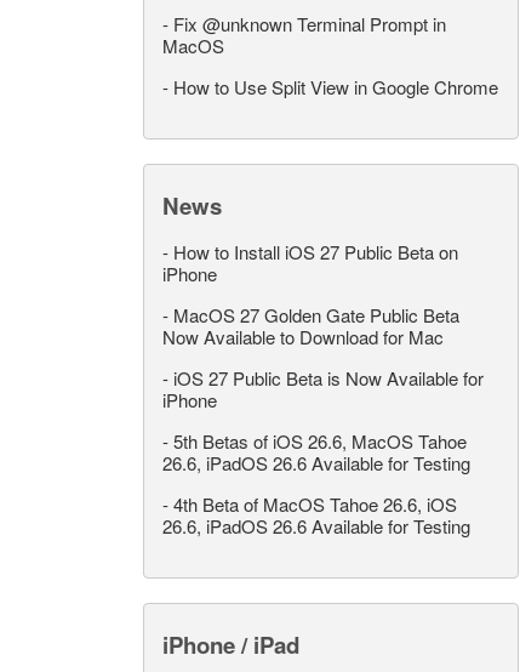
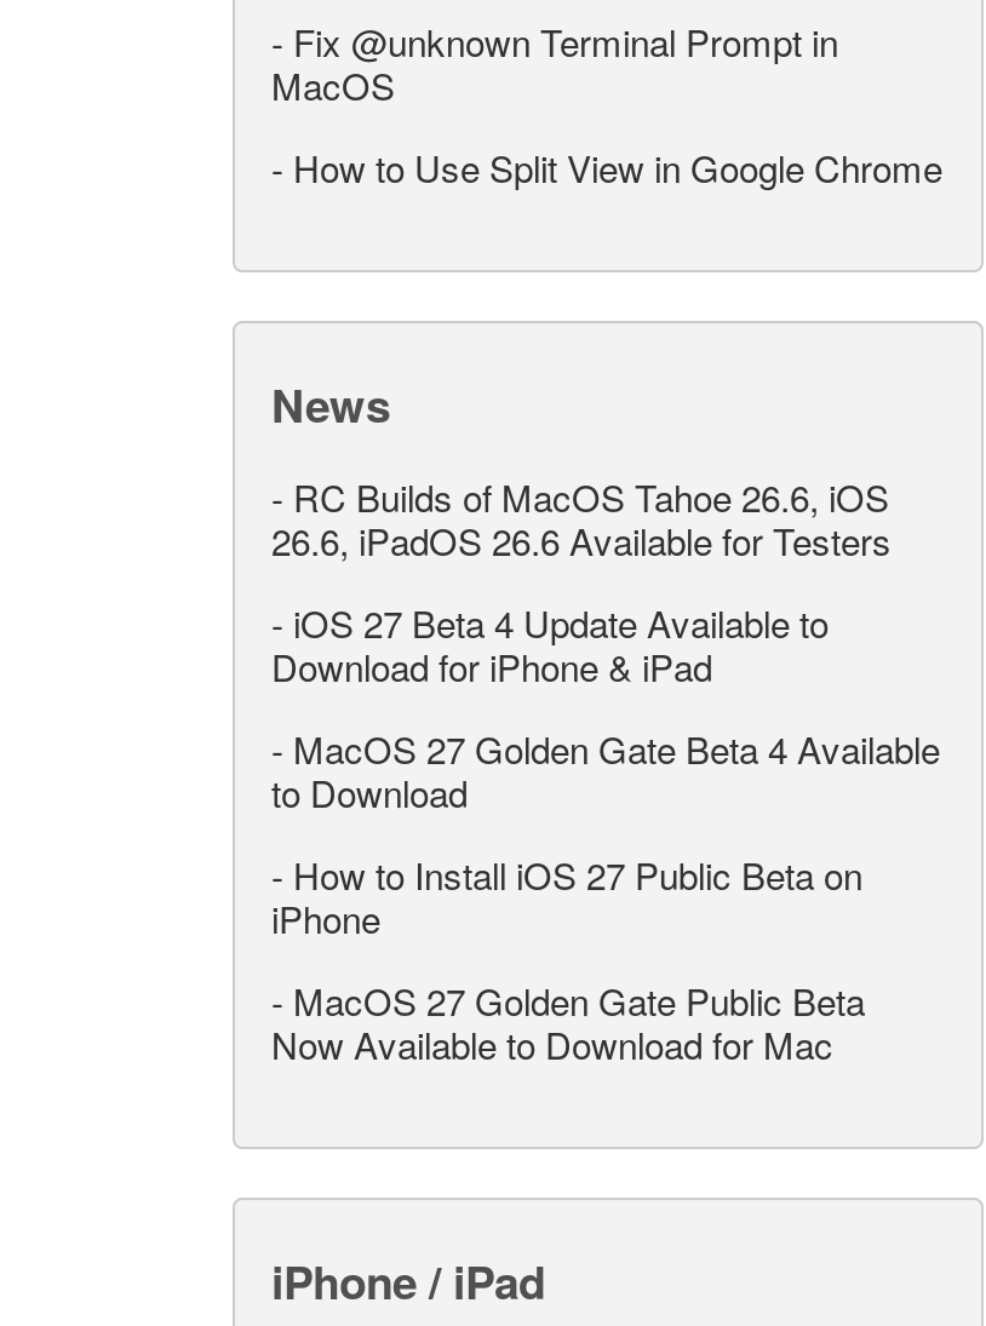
none -> [271,471,940,818] - RC Builds of MacOS Tahoe 26.6, iOS | 26.6, iPadOS 26.6 Available for Testers | - iOS 27 Beta 4 Update Available to | Download for iPhone & iPad | - MacOS 27 Golden Gate Beta 4 Available | to Download
moved [162,239,459,349] -> [271,849,865,1070]: - How to Install iOS 27 Public Beta on | iPhone | - MacOS 27 Golden Gate Public Beta | Now Available to Download for Mac
[162,365,484,539] - iOS 27 Public Beta is Now Available for | iPhone | - 5th Betas of iOS 26.6, MacOS Tahoe | 26.6, iPadOS 26.6 Available for Testing | - 4th Beta of MacOS Tahoe 26.6, iOS | 26.6, iPadOS 26.6 Available for Testing -> none

